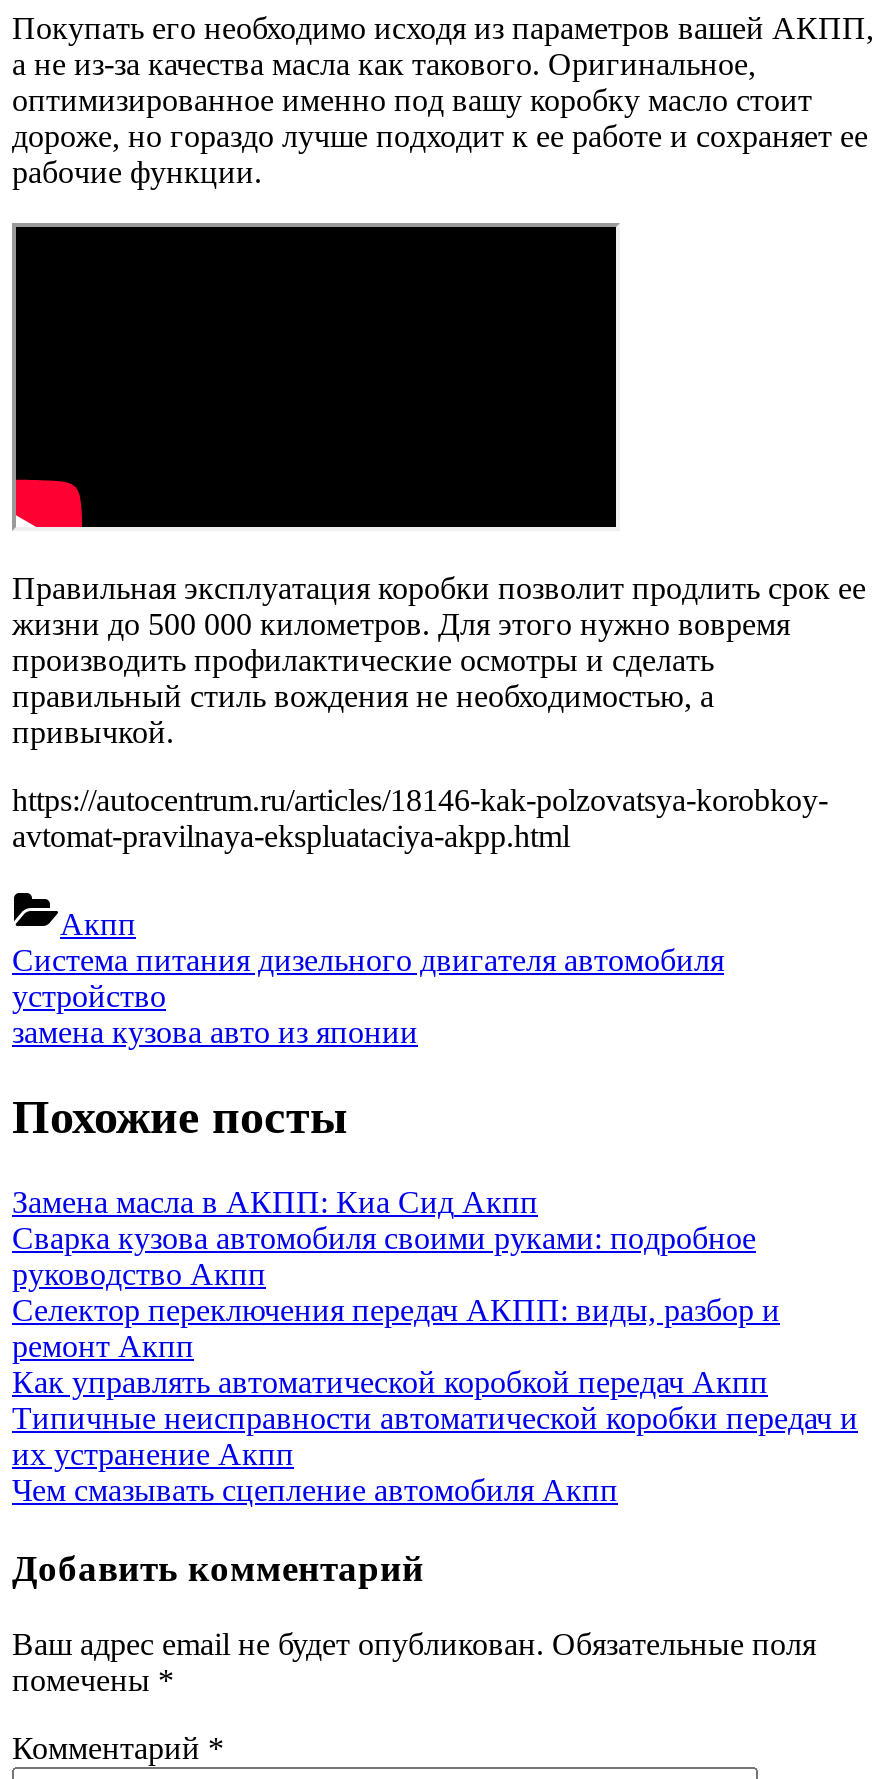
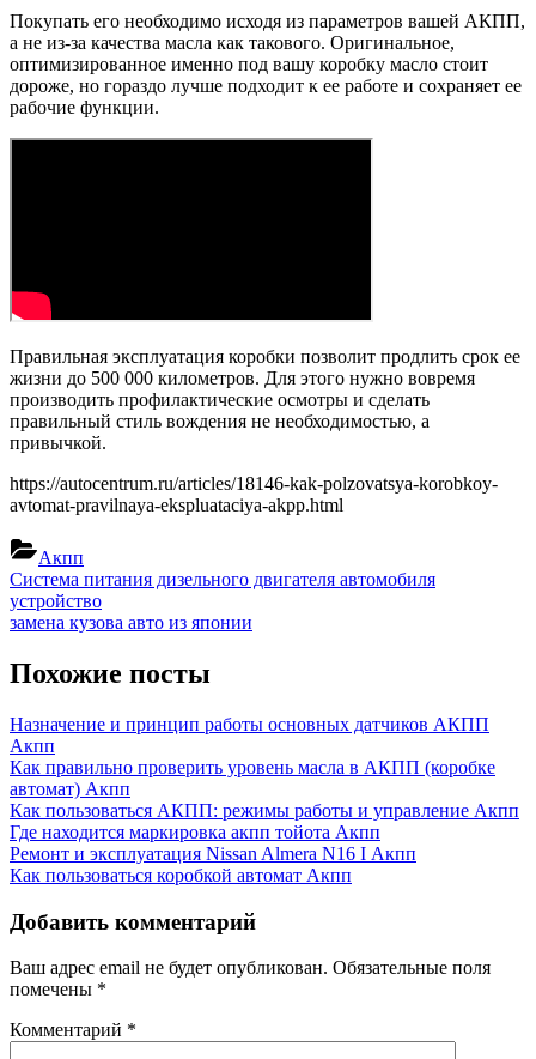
[12,1185,858,1507] Замена масла в АКПП: Киа Сид Акпп | Сварка кузова автомобиля своими руками: подробное | руководство Акпп | Селектор переключения передач АКПП: виды, разбор и | ремонт Акпп | Как управлять автоматической коробкой передач Акпп | Типичные неисправности автоматической коробки передач и | их устранение Акпп | Чем смазывать сцепление автомобиля Акпп -> [10,714,519,885] Назначение и принцип работы основных датчиков АКПП | Акпп | Как правильно проверить уровень масла в АКПП (коробке | автомат) Акпп | Как пользоваться АКПП: режимы работы и управление Акпп | Где находится маркировка акпп тойота Акпп | Ремонт и эксплуатация Nissan Almera N16 I Акпп | Как пользоваться коробкой автомат Акпп

